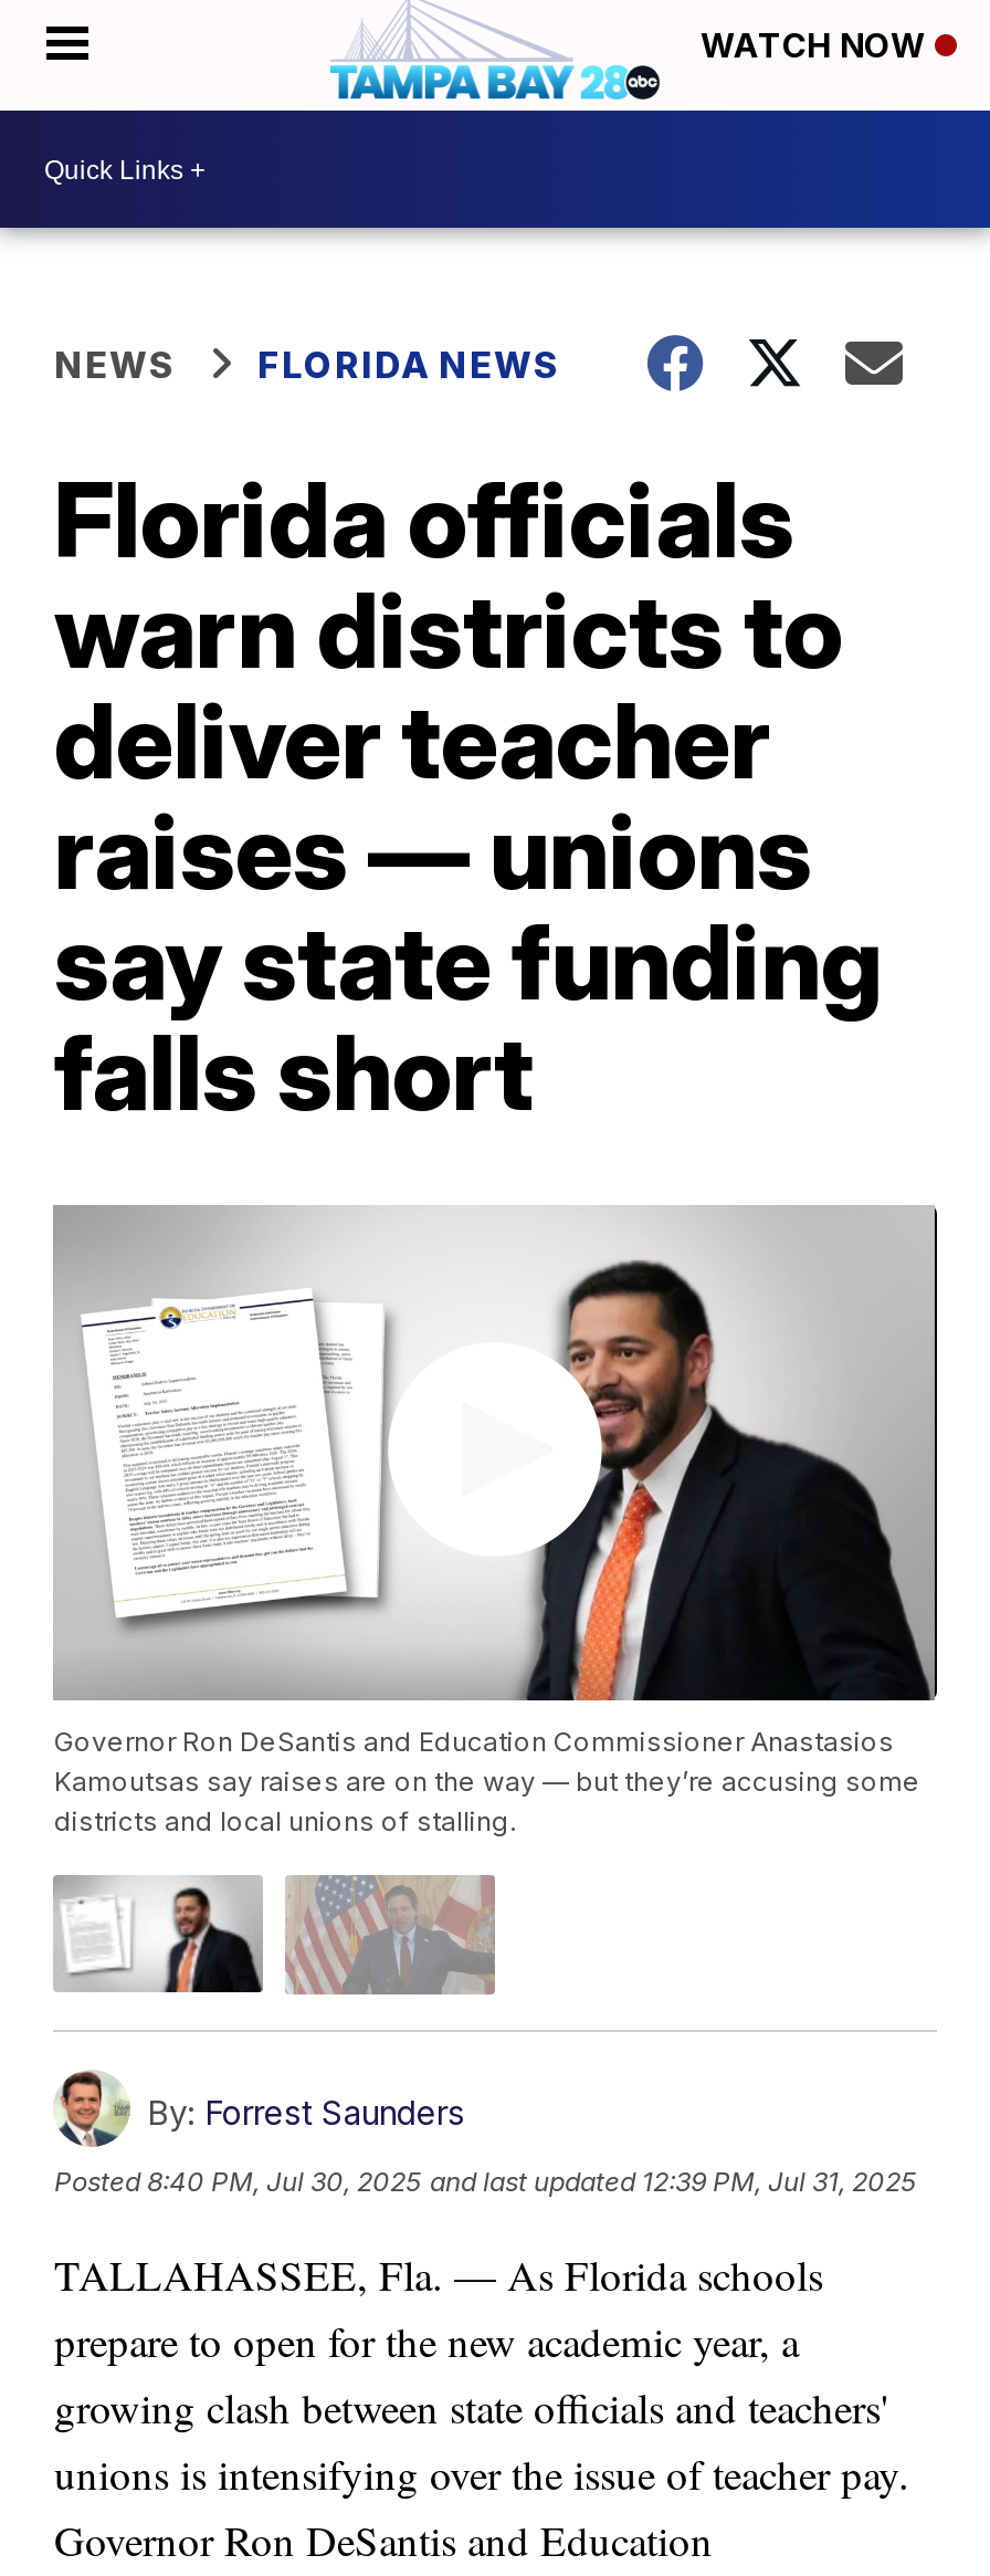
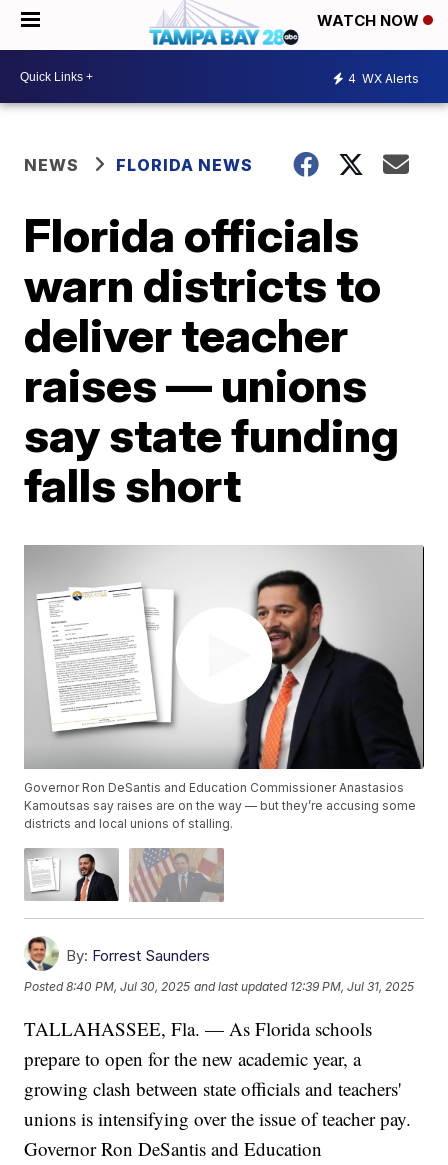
none -> [348,70,419,85] 4 WX Alerts

